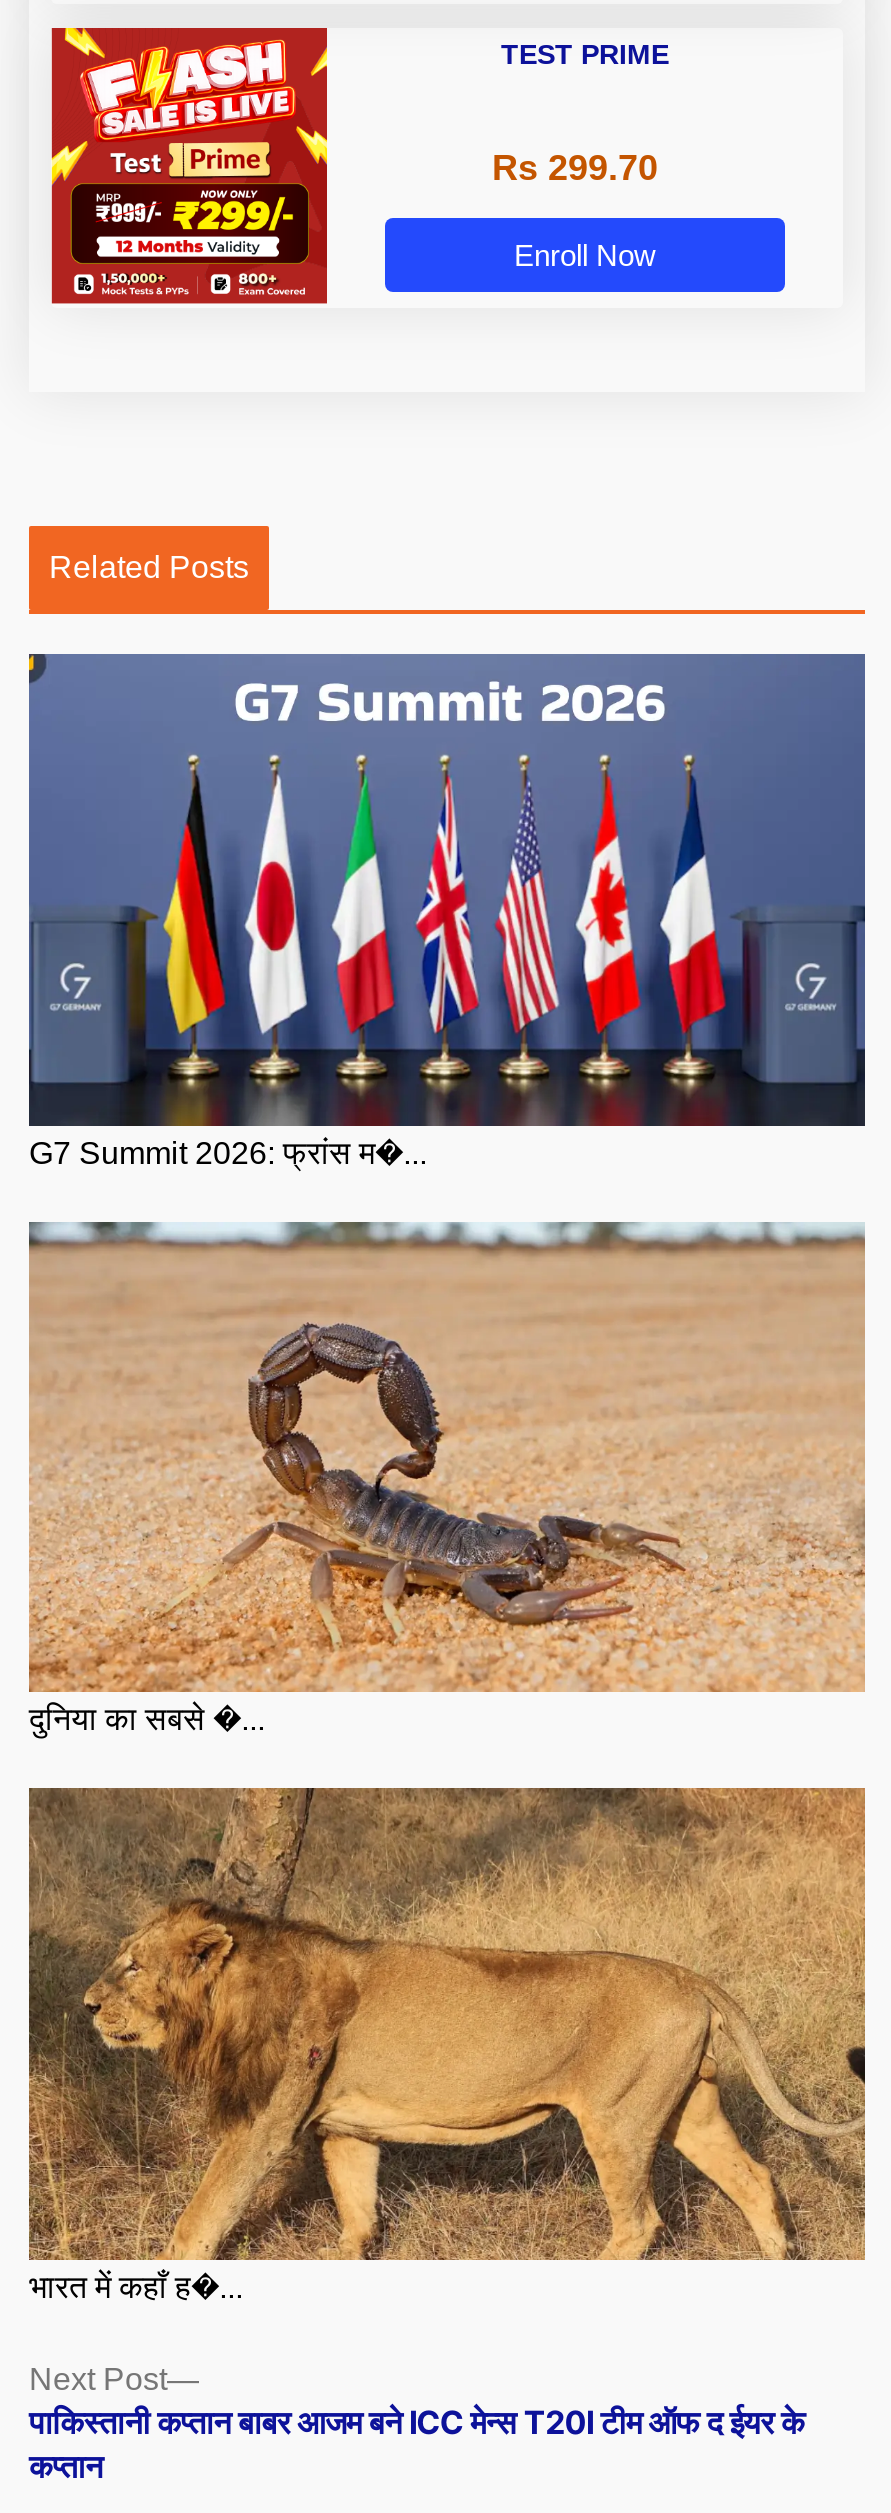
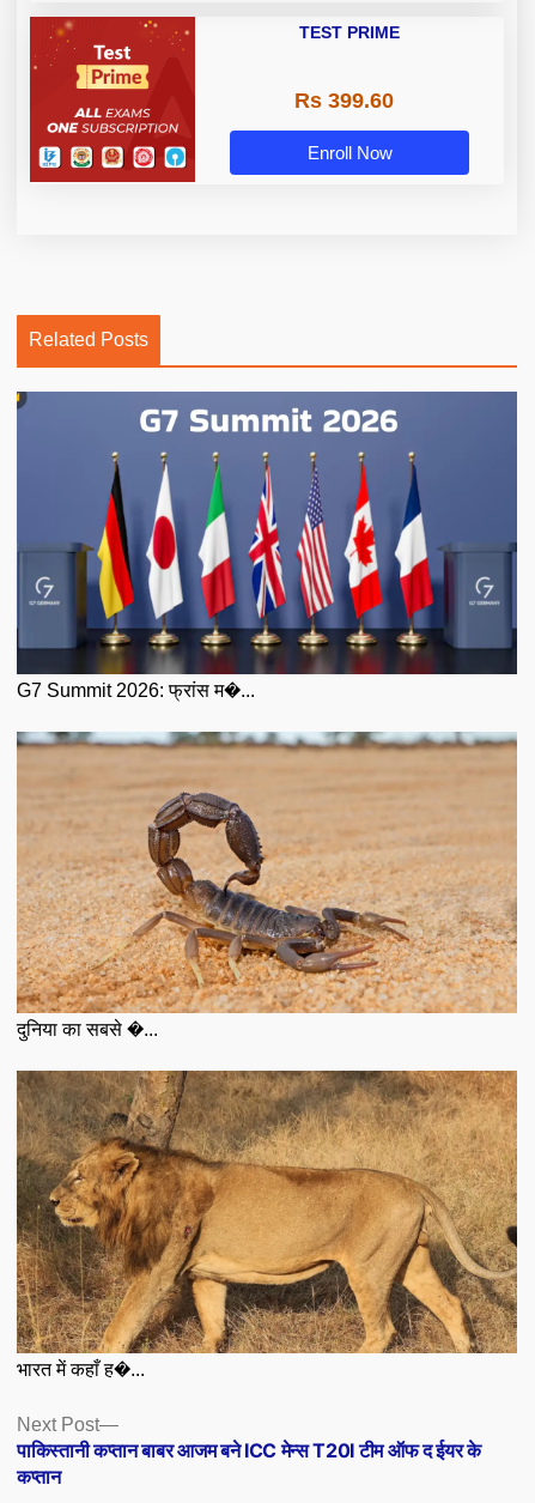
[49,26,329,298] [image] -> [29,16,196,177] [image]
[492,148,658,188] Rs 299.70 -> [294,89,393,113] Rs 399.60

